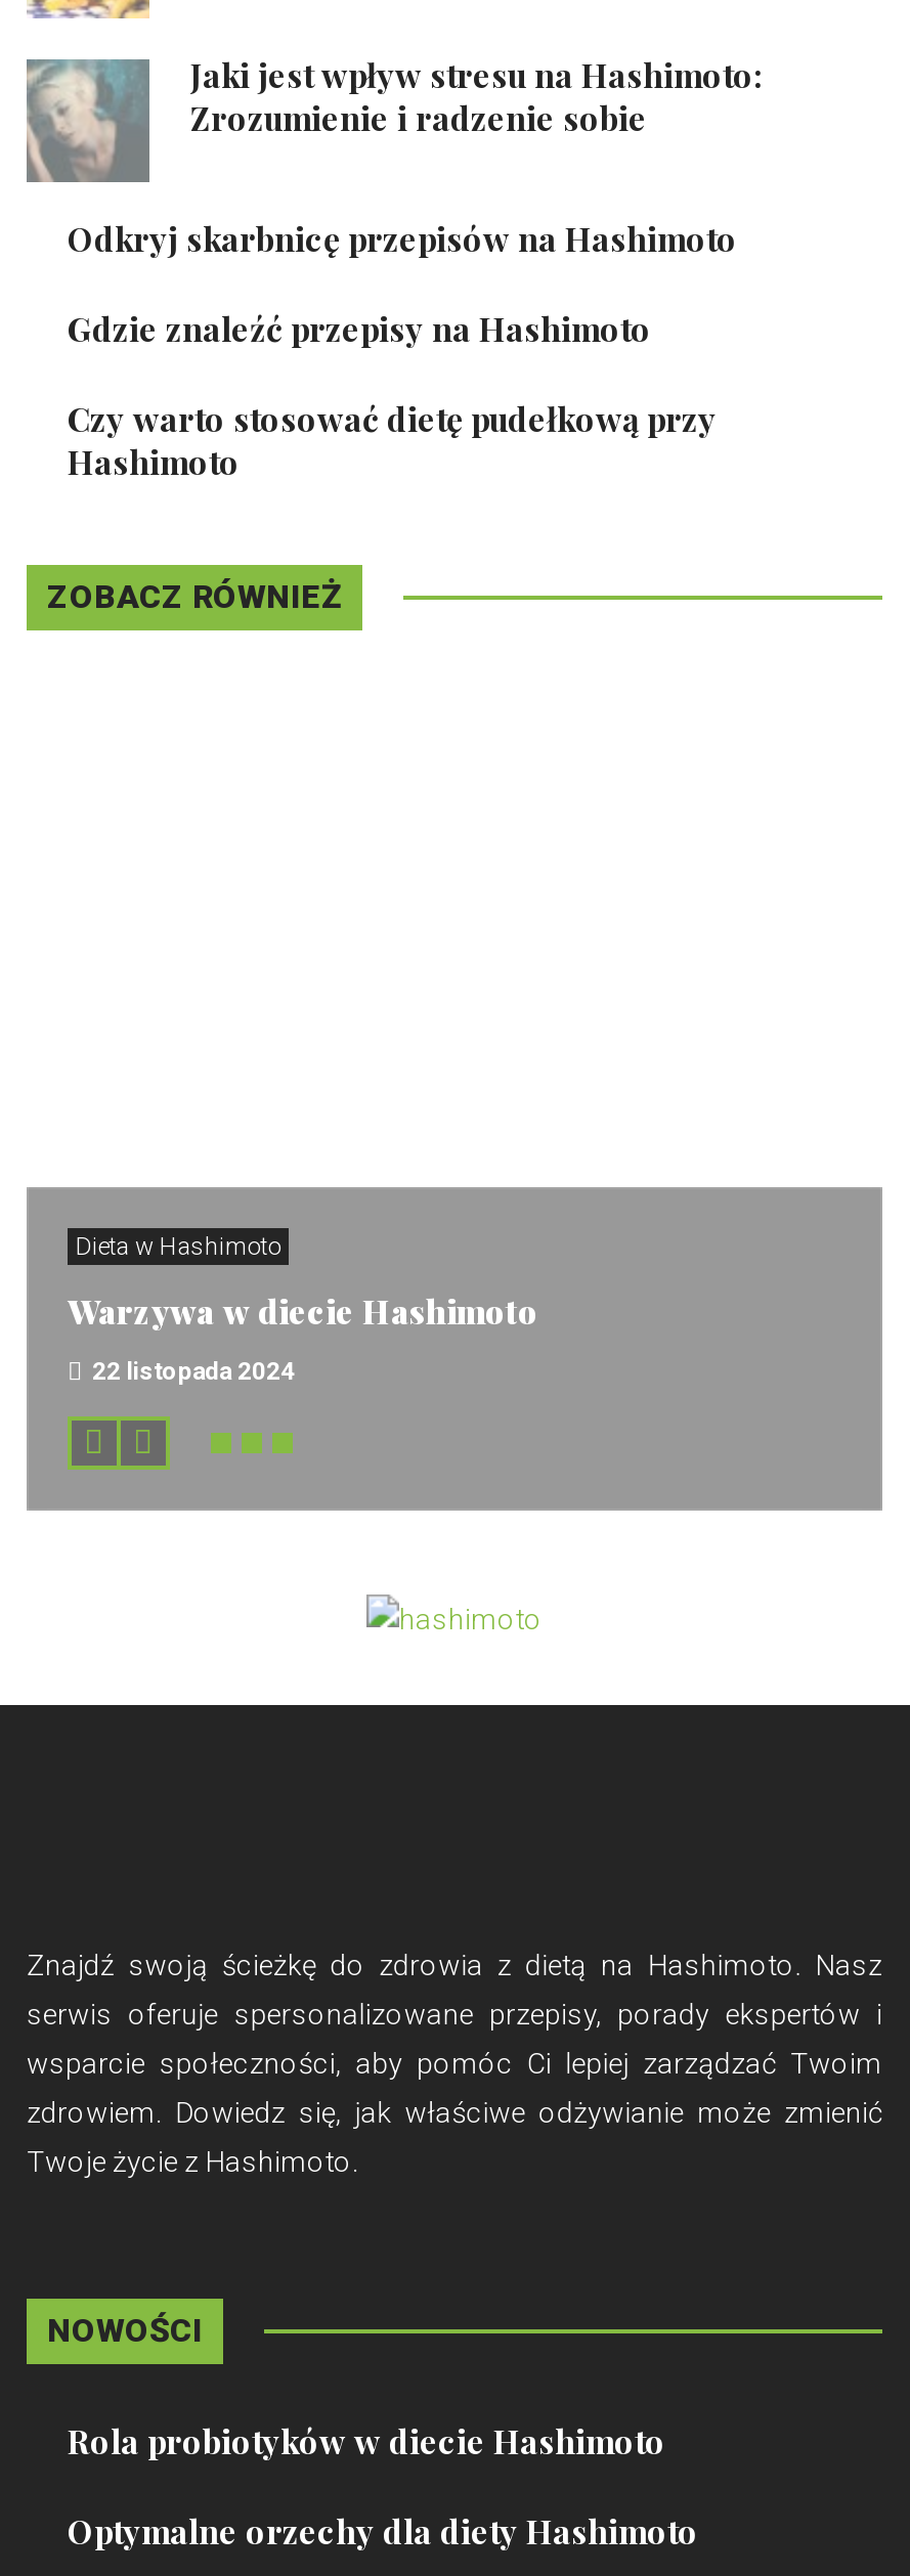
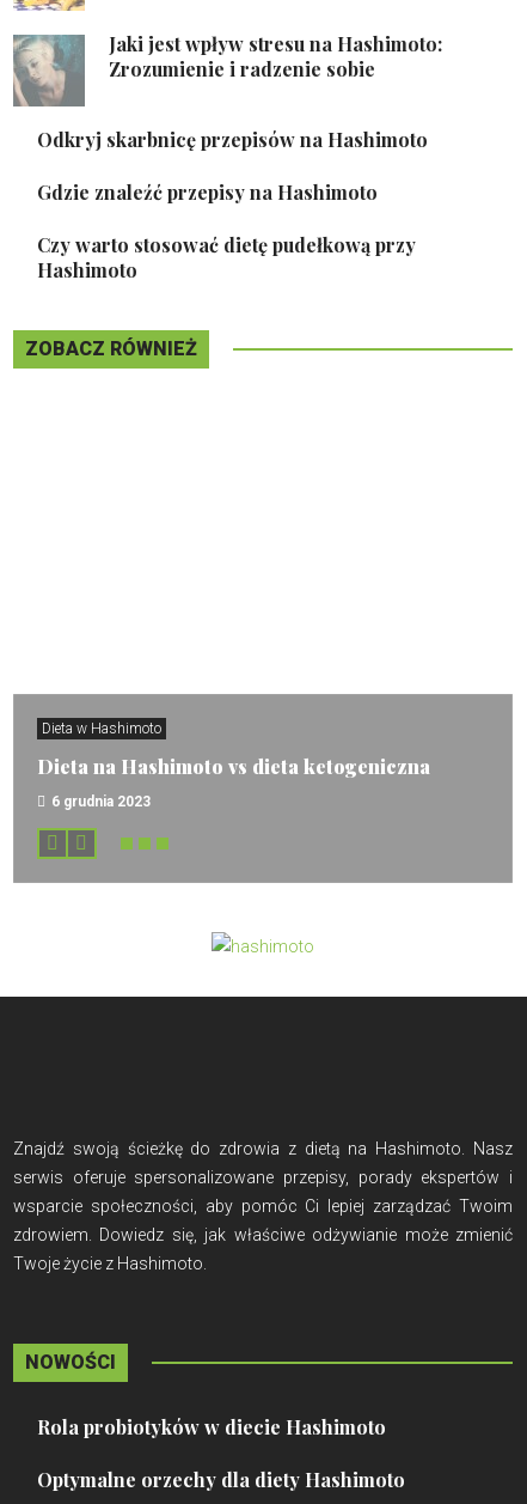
[68,1290,538,1333] Warzywa w diecie Hashimoto -> [37,754,430,779] Dieta na Hashimoto vs dieta ketogeniczna
[92,1357,295,1386] 22 listopada 2024 -> [51,793,151,810] 6 grudnia 2023

